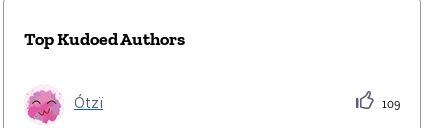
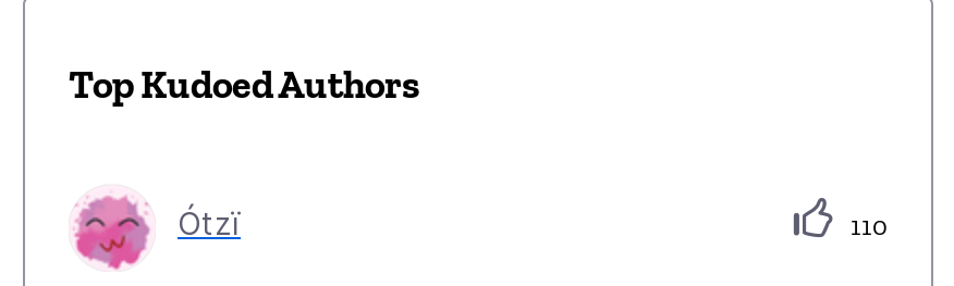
[379,97,400,111] 109 -> [844,211,888,242] 110

